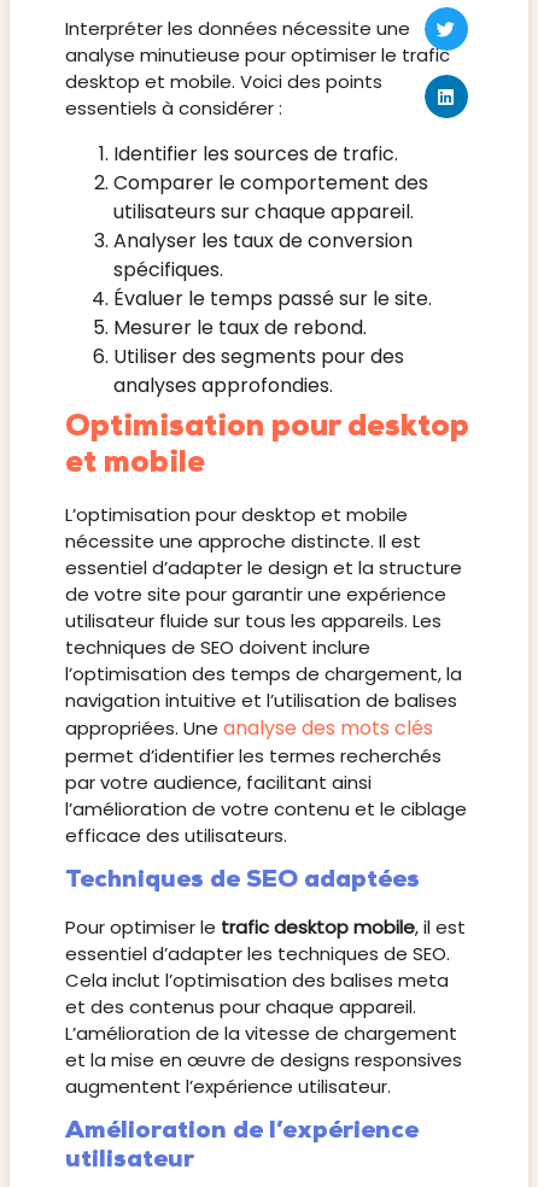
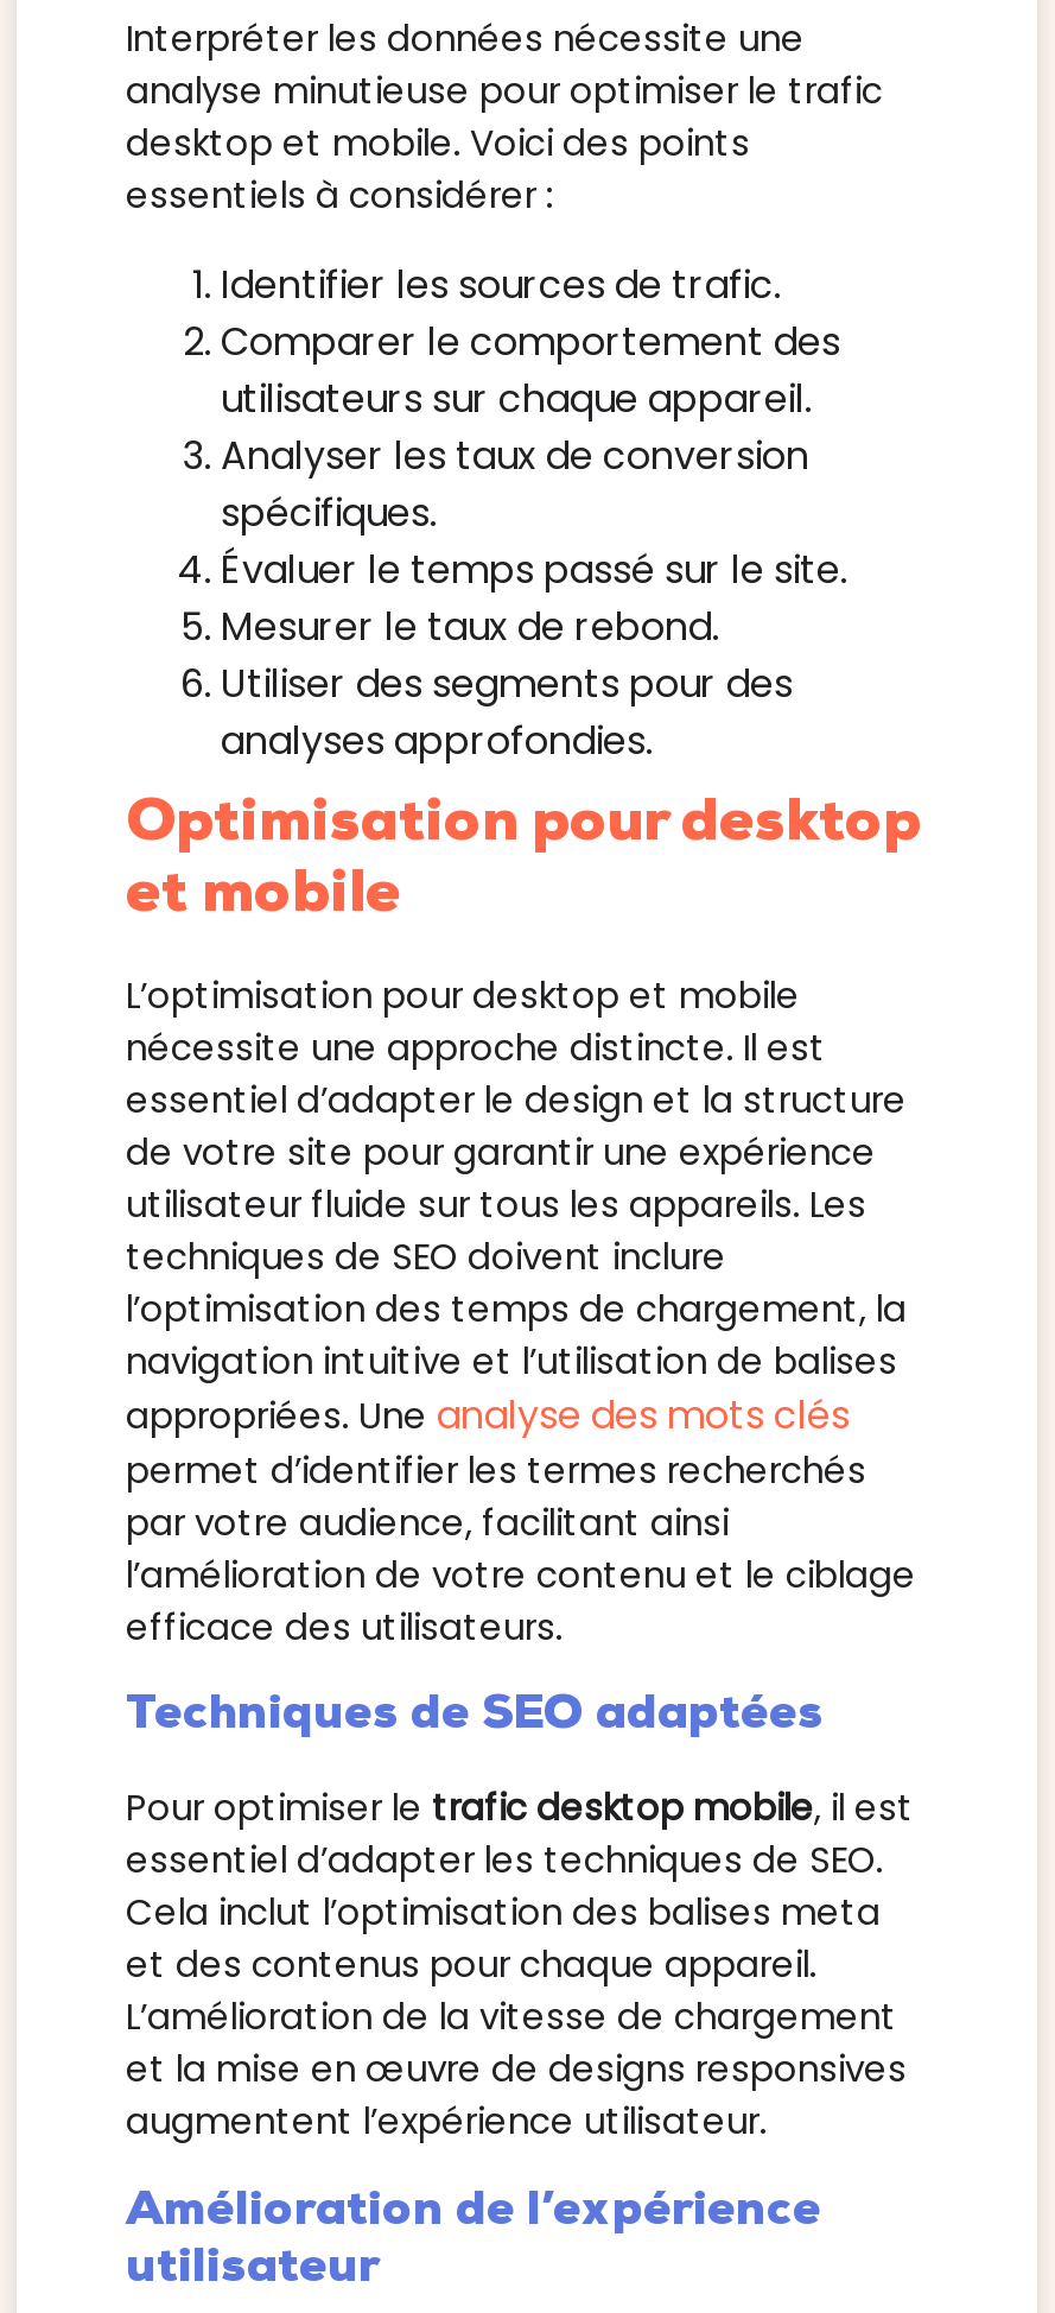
[423,6,469,51] [image] -> none
[423,74,469,119] [image] -> none

